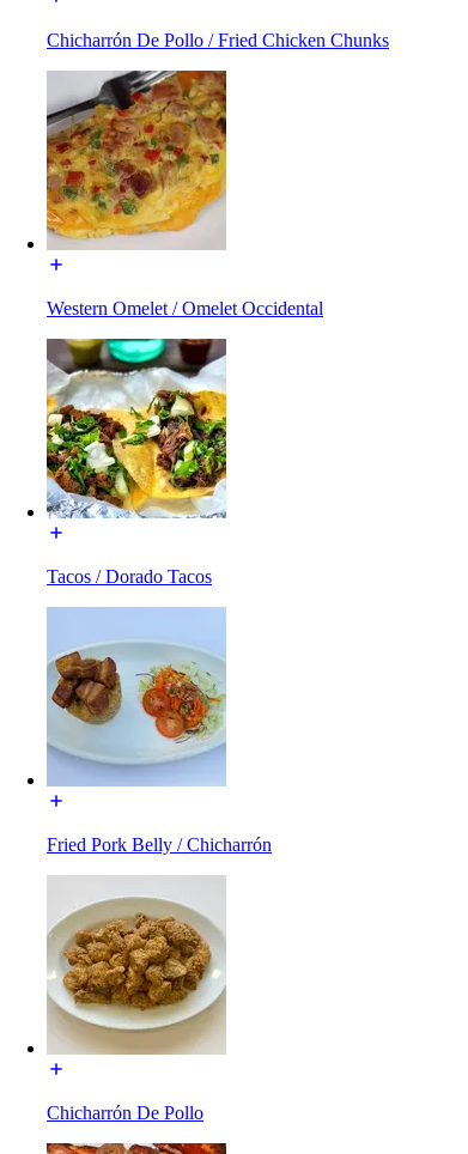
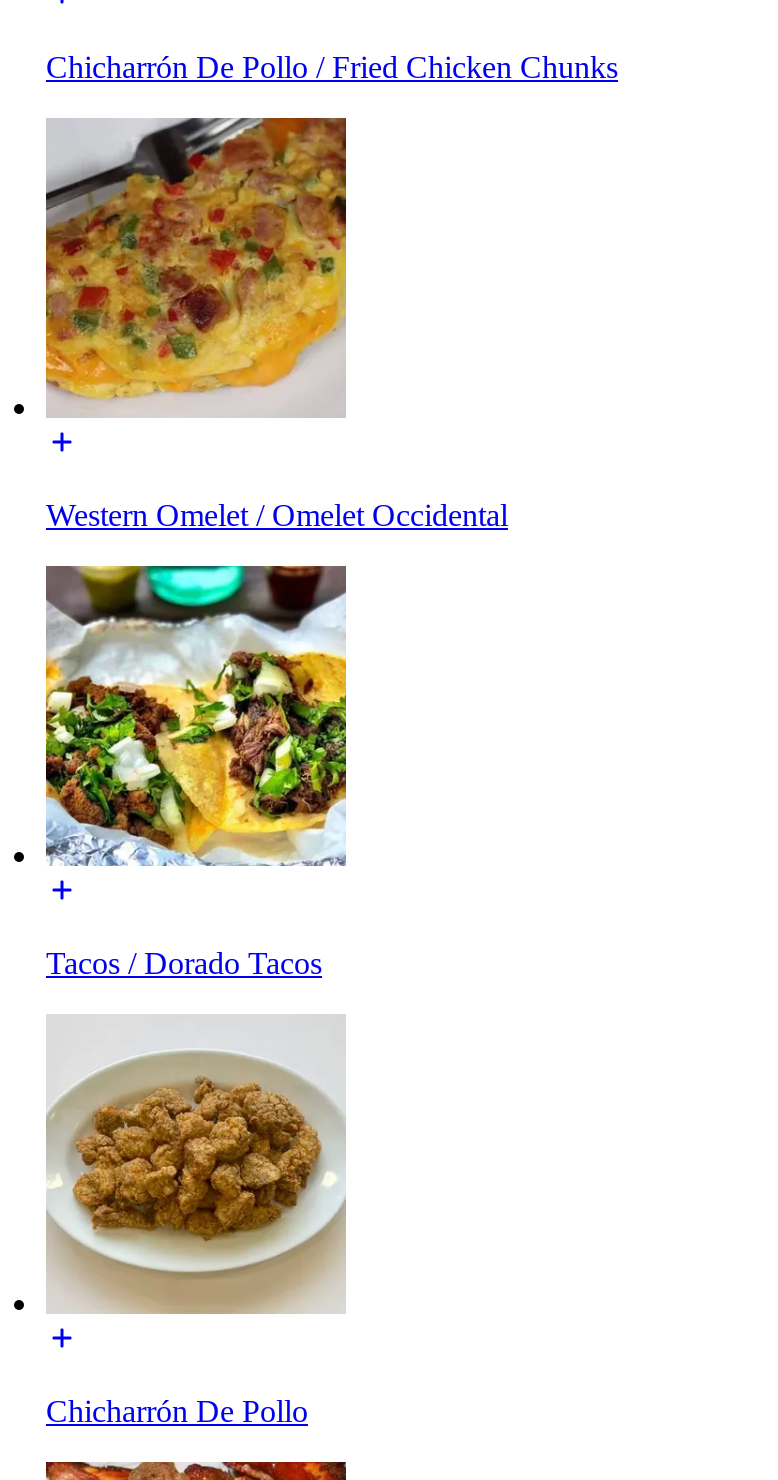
[47,608,272,854] [image] | Fried Pork Belly / Chicharrón -> none

